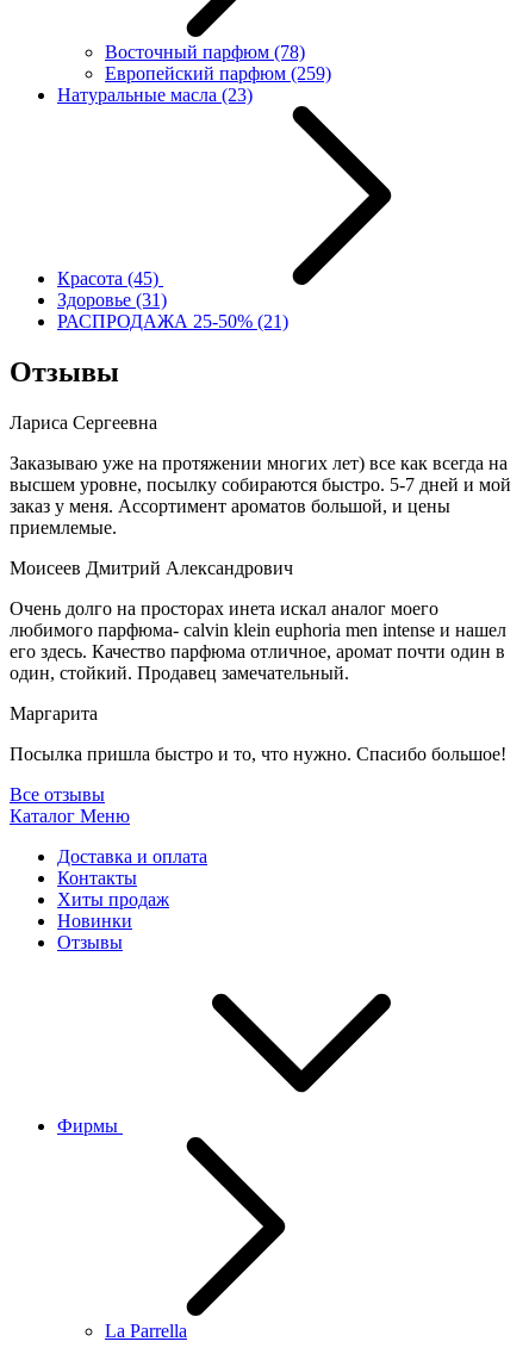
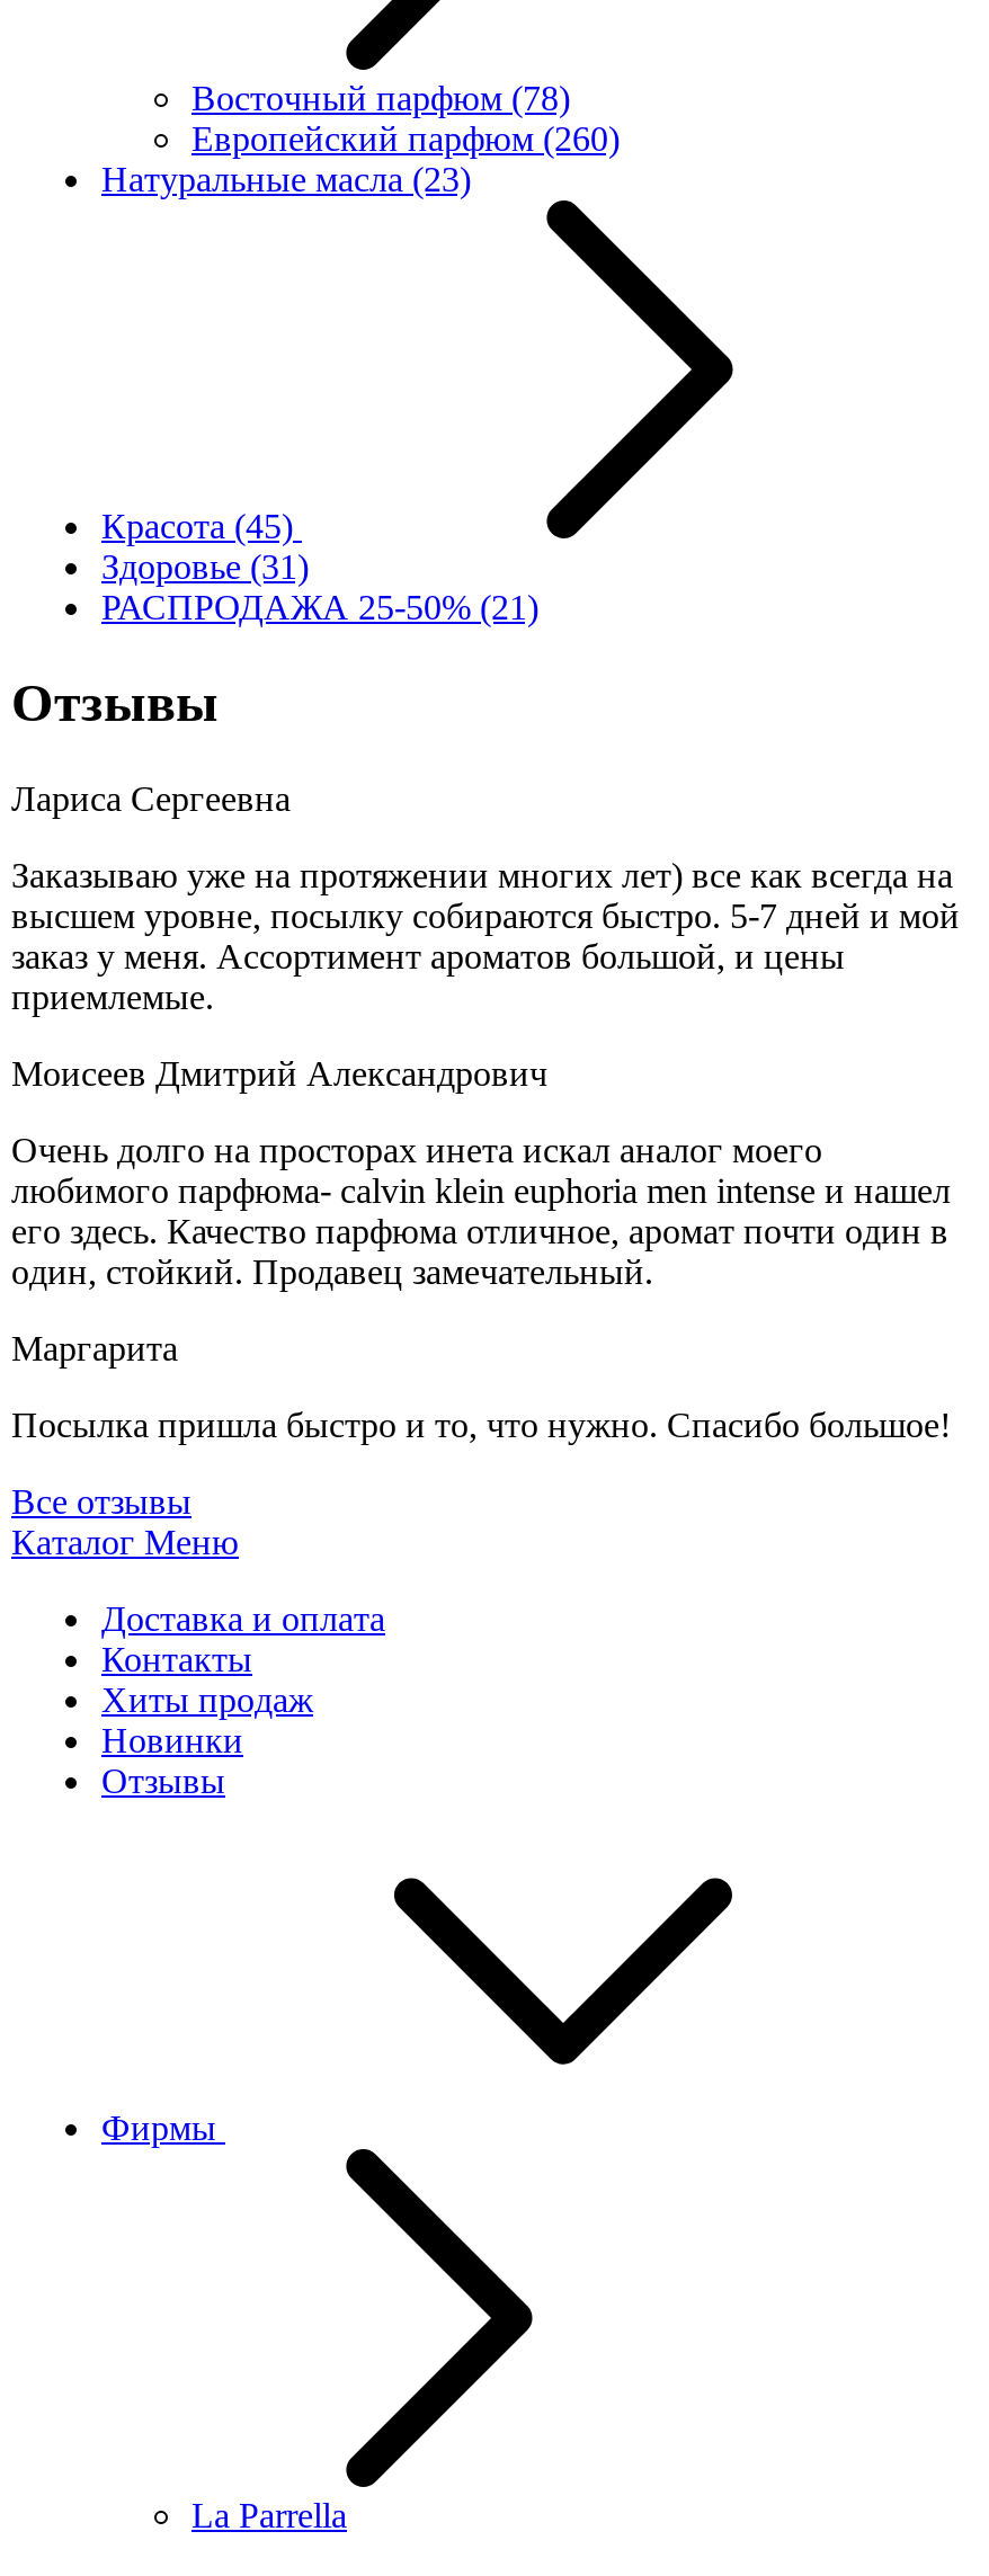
[105,63,331,83] Европейский парфюм (259) -> [191,119,620,158] Европейский парфюм (260)

